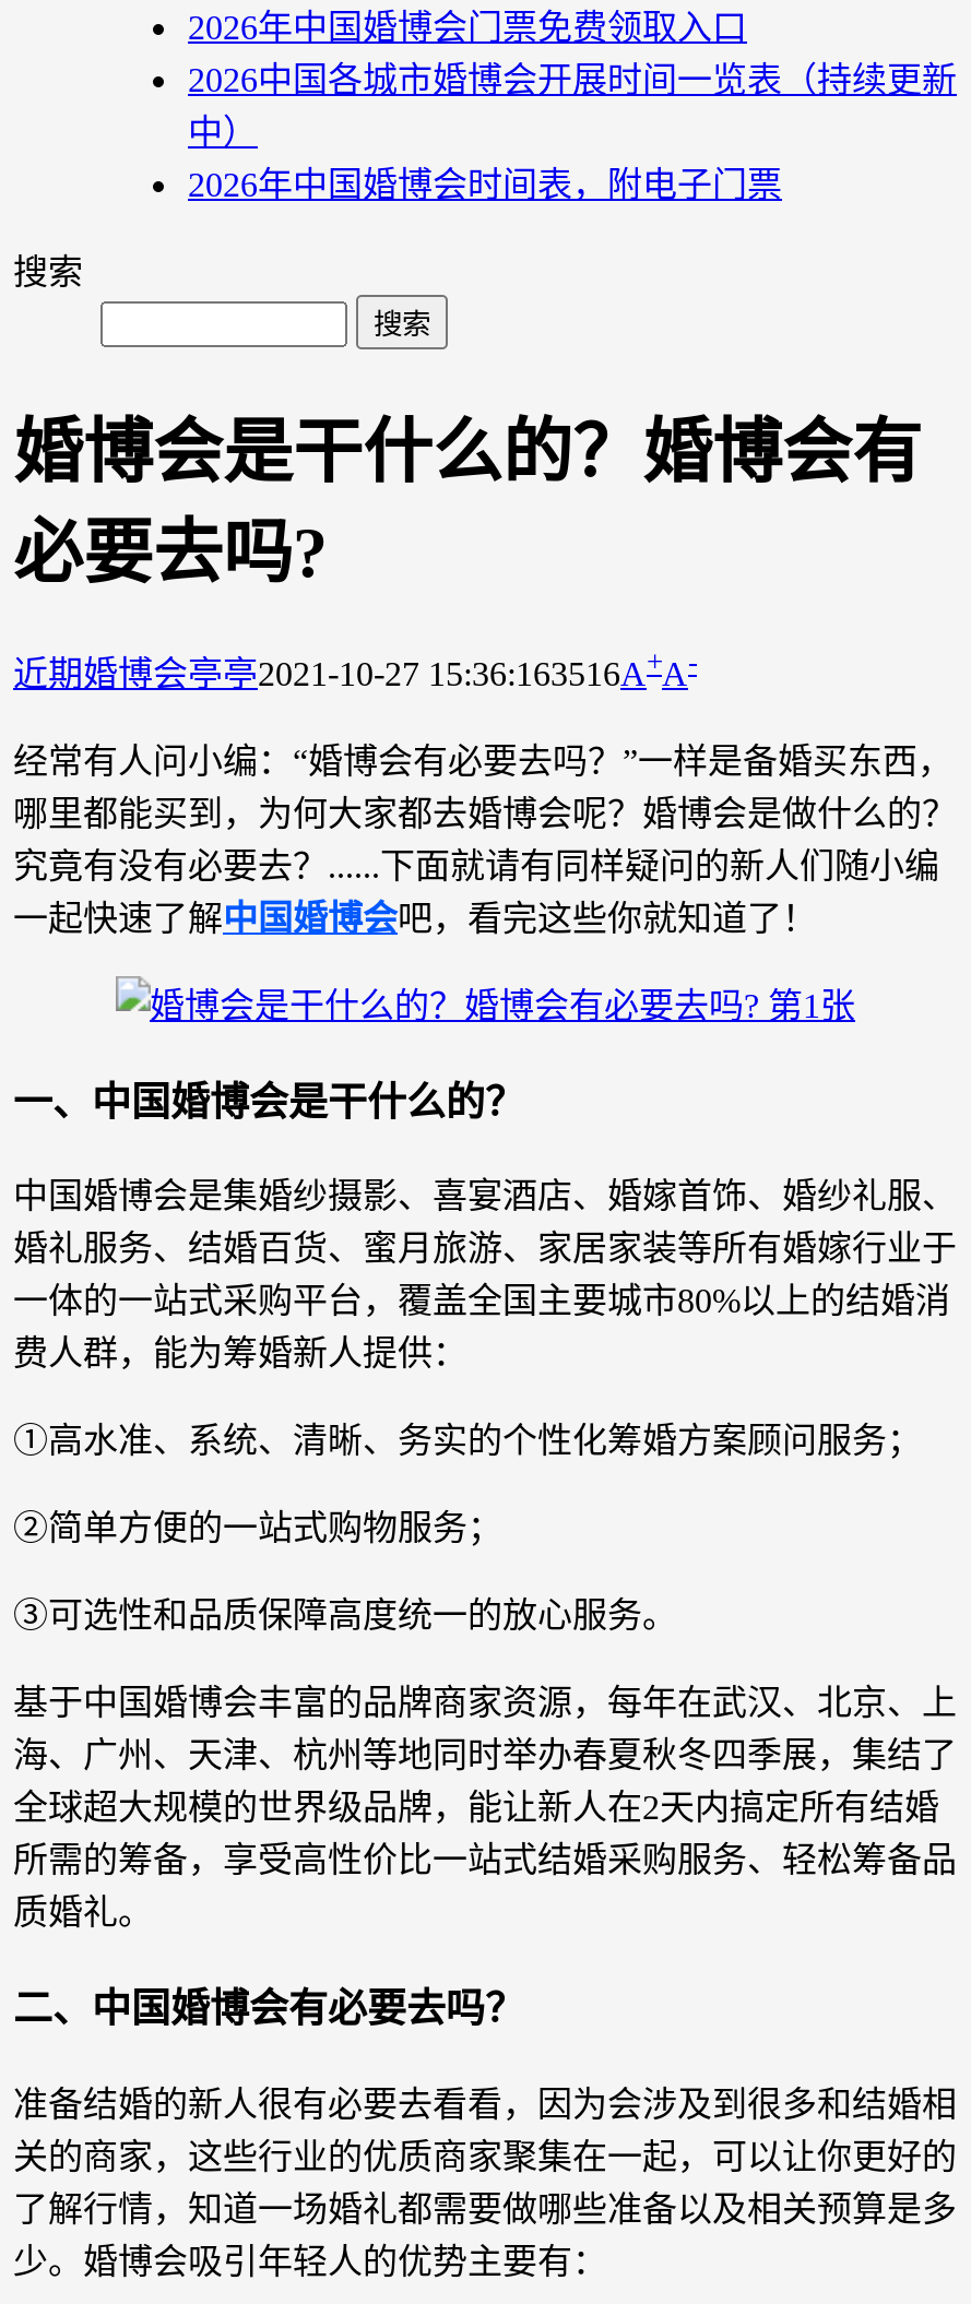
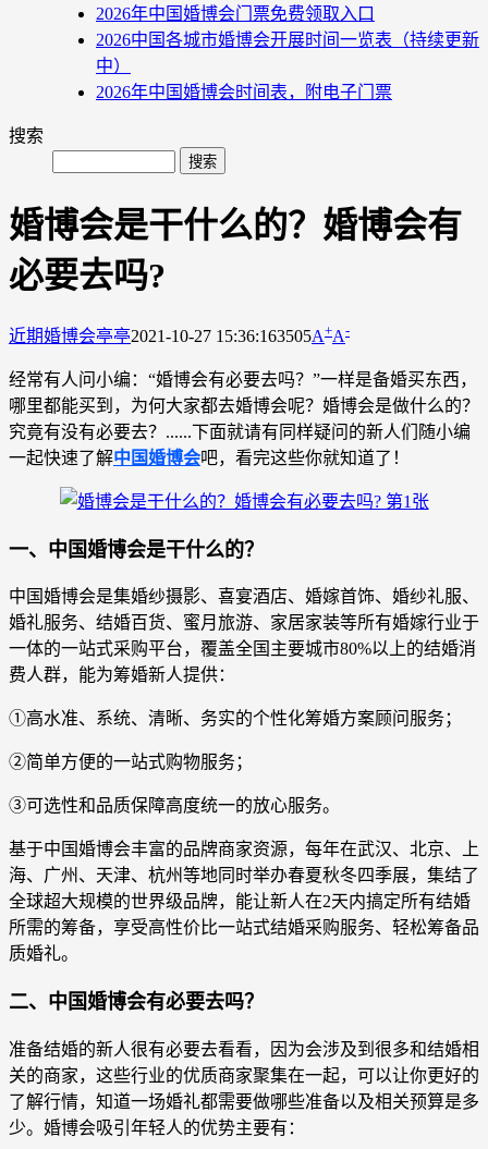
[13,645,697,692] 近期婚博会亭亭2021-10-27 15:36:163516A+A- -> [9,322,350,345] 近期婚博会亭亭2021-10-27 15:36:163505A+A-

